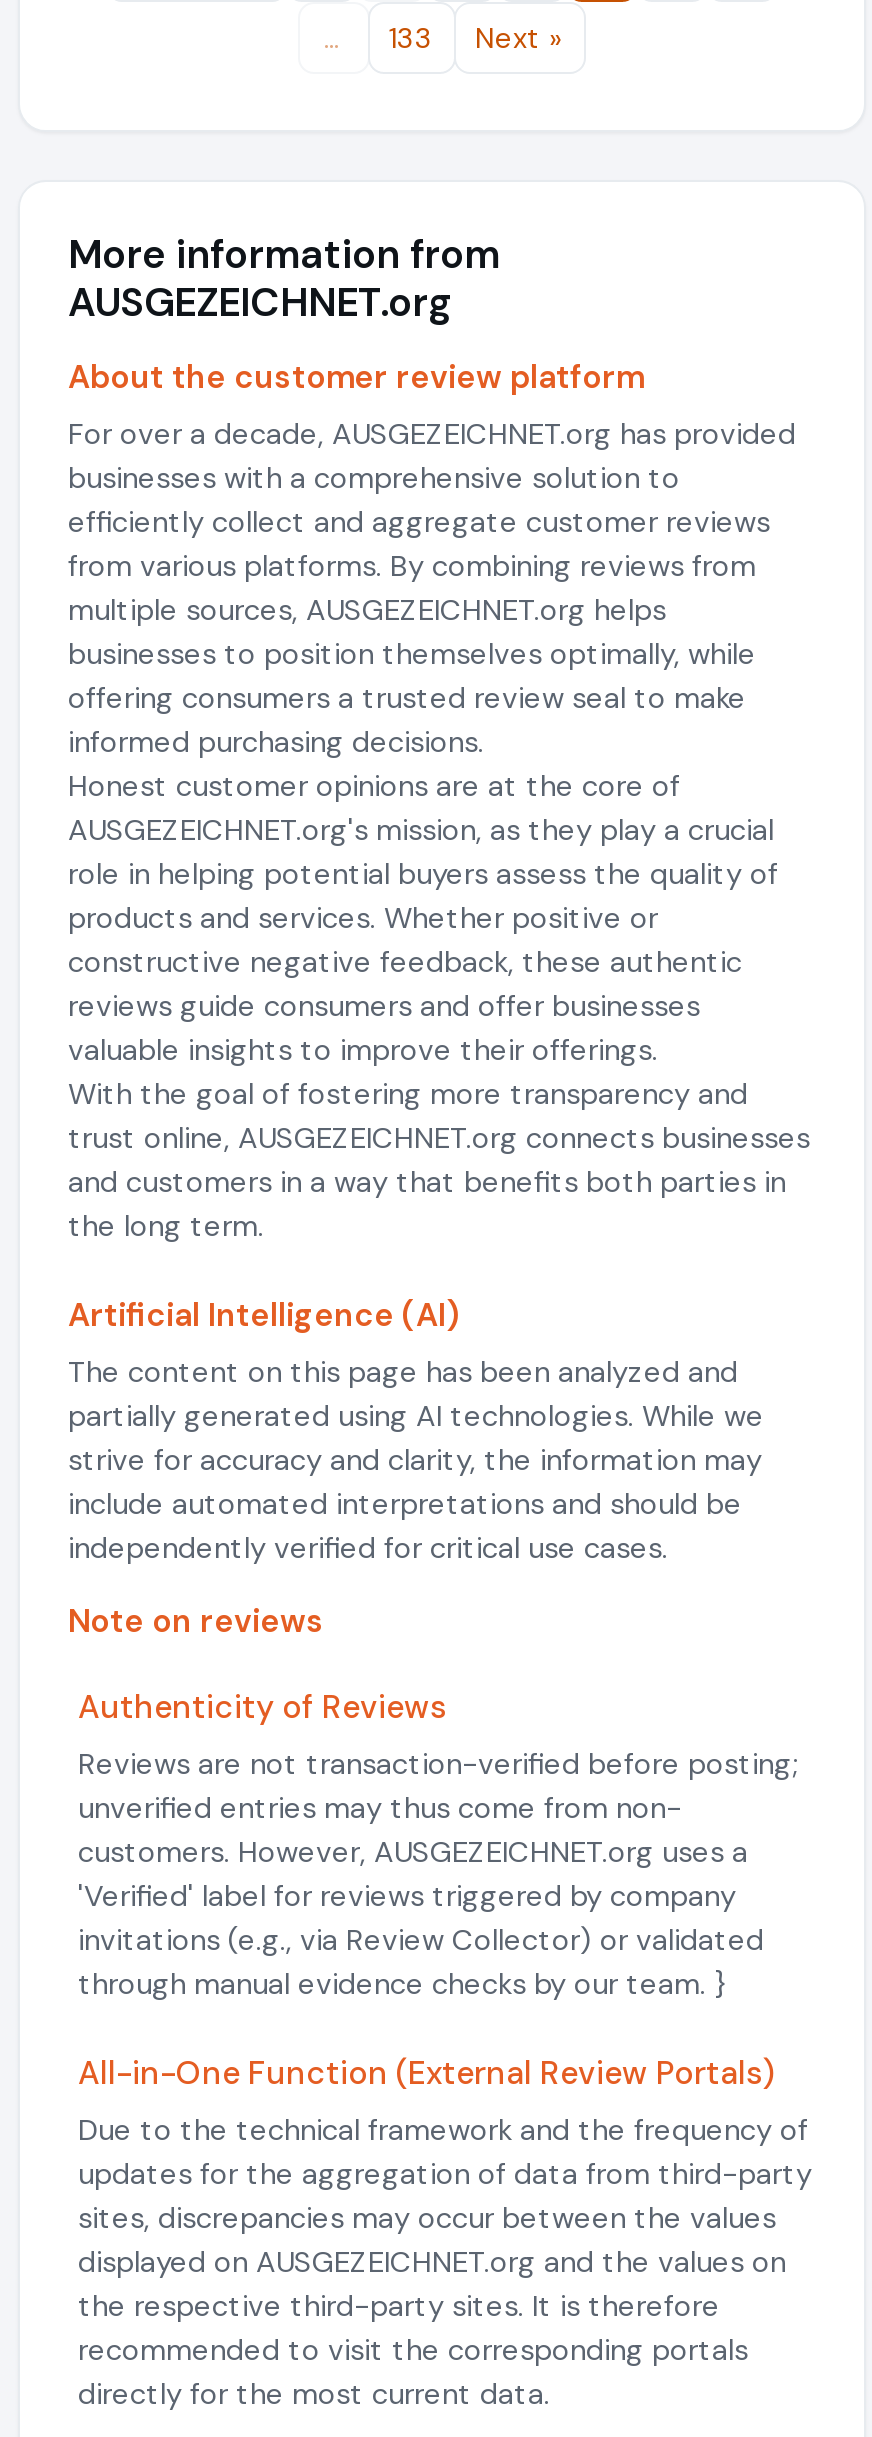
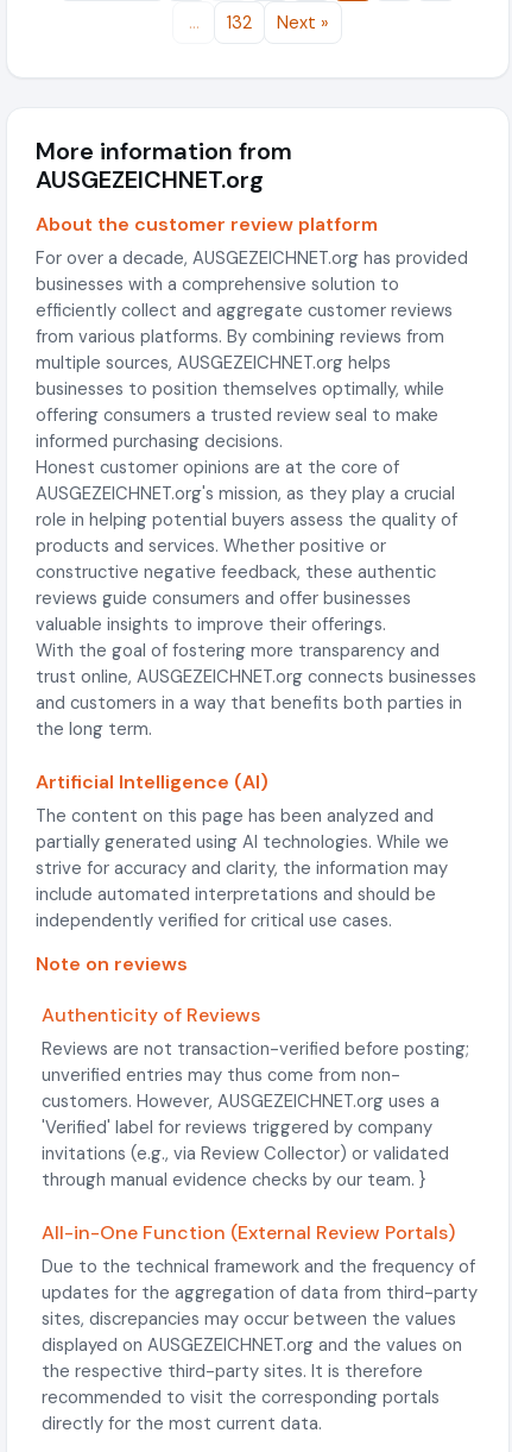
[389,20,433,56] 133 -> [227,12,252,33] 132

